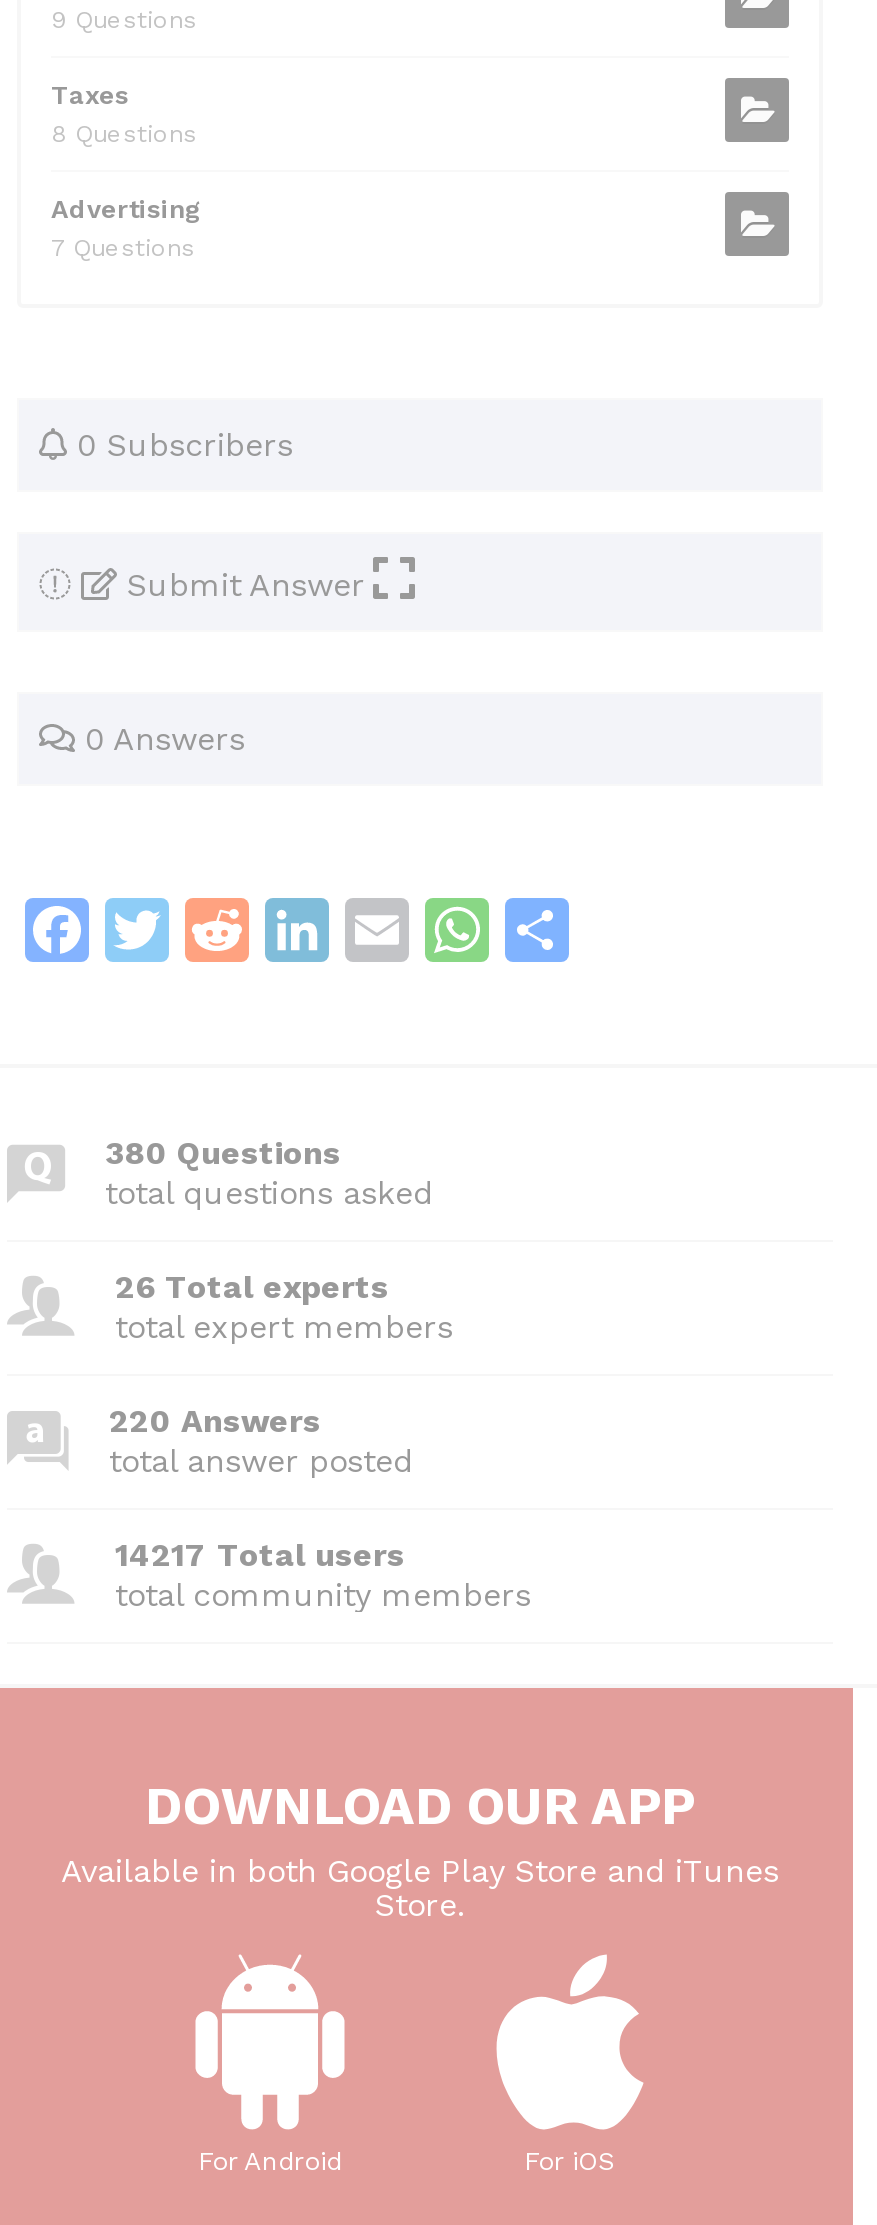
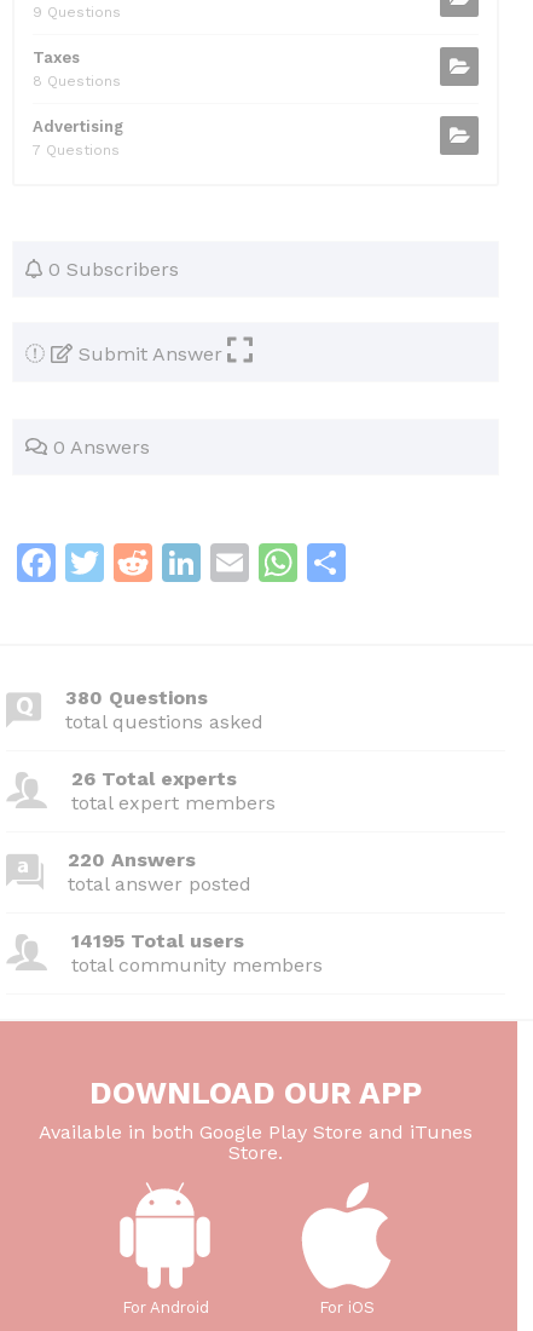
[115,1536,405,1574] 14217 Total users -> [71,929,244,952] 14195 Total users

